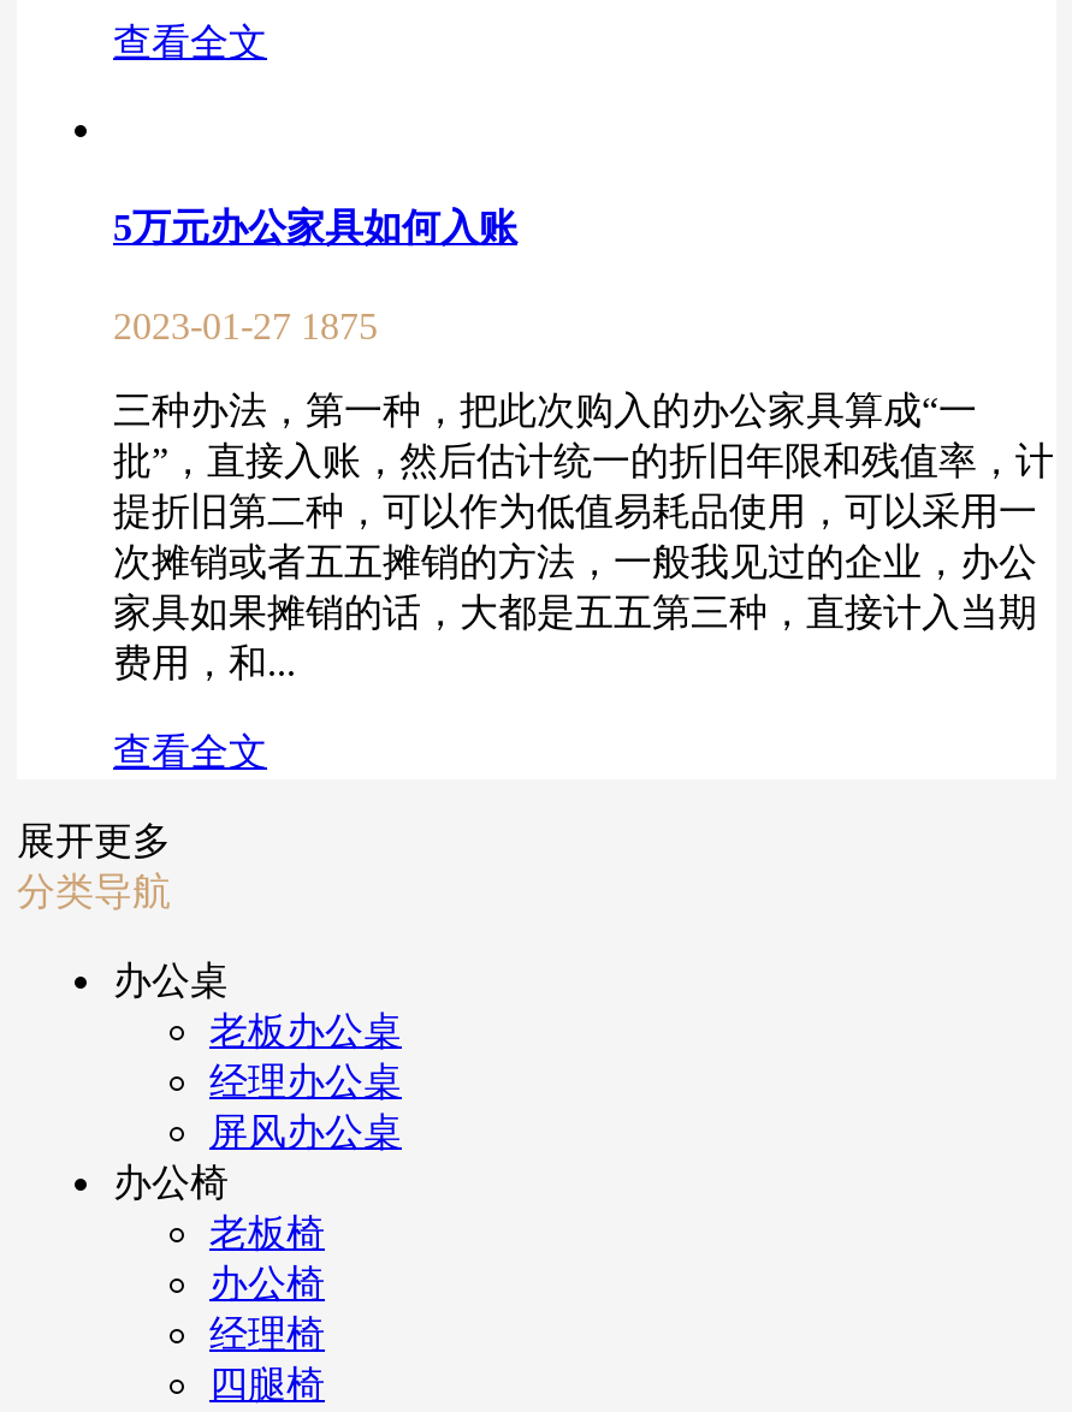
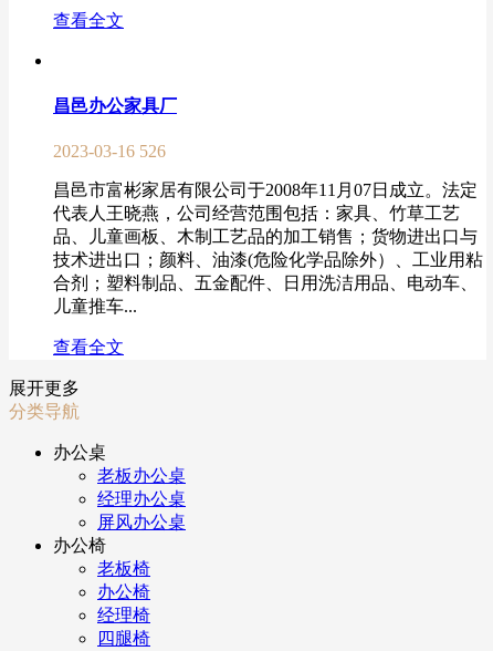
[113,206,517,247] 5万元办公家具如何入账 -> [53,96,177,115] 昌邑办公家具厂
[113,305,378,346] 2023-01-27 1875 -> [53,141,166,160] 2023-03-16 526
[113,389,1054,683] 三种办法，第一种，把此次购入的办公家具算成“一 | 批”，直接入账，然后估计统一的折旧年限和残值率，计 | 提折旧第二种，可以作为低值易耗品使用，可以采用一 | 次摊销或者五五摊销的方法，一般我见过的企业，办公 | 家具如果摊销的话，大都是五五第三种，直接计入当期 | 费用，和... -> [53,180,483,315] 昌邑市富彬家居有限公司于2008年11月07日成立。法定 | 代表人王晓燕，公司经营范围包括：家具、竹草工艺 | 品、儿童画板、木制工艺品的加工销售；货物进出口与 | 技术进出口；颜料、油漆(危险化学品除外）、工业用粘 | 合剂；塑料制品、五金配件、日用洗洁用品、电动车、 | 儿童推车...

